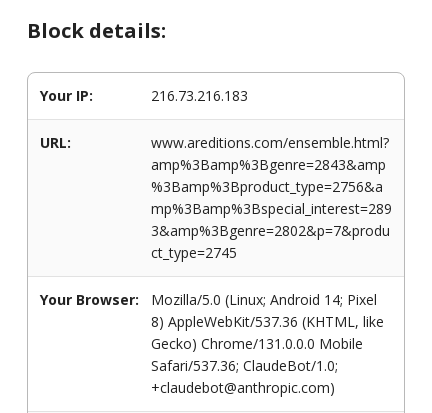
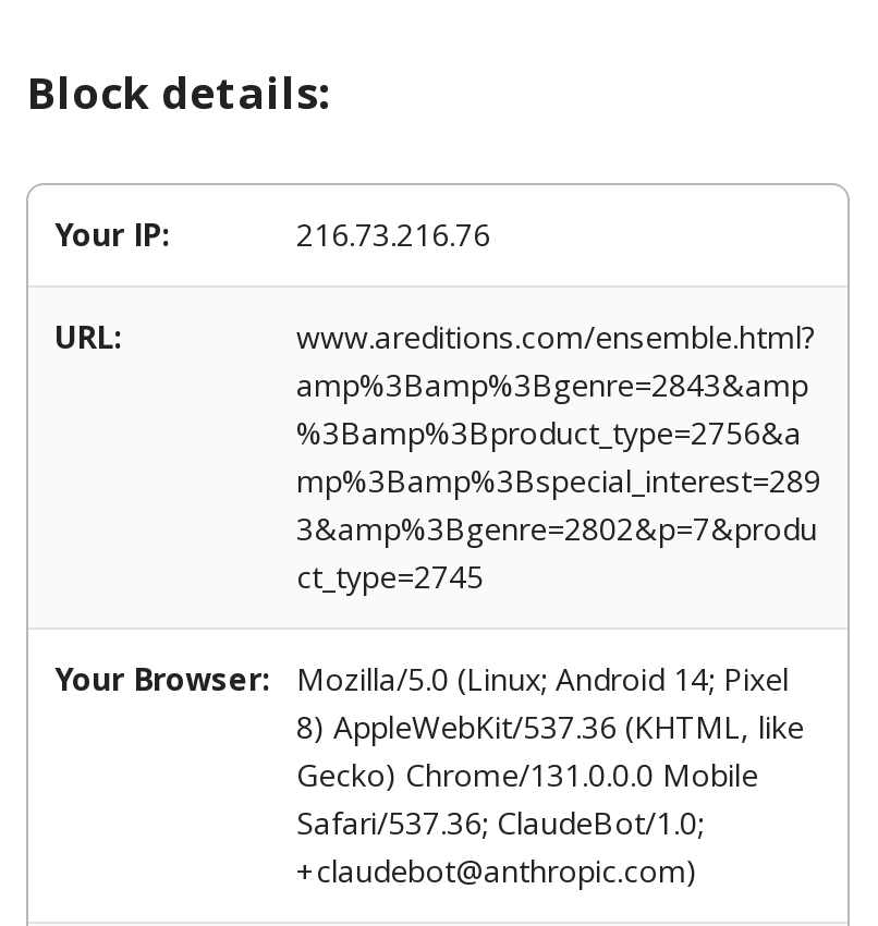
[151,86,248,105] 216.73.216.183 -> [296,214,490,255] 216.73.216.76

